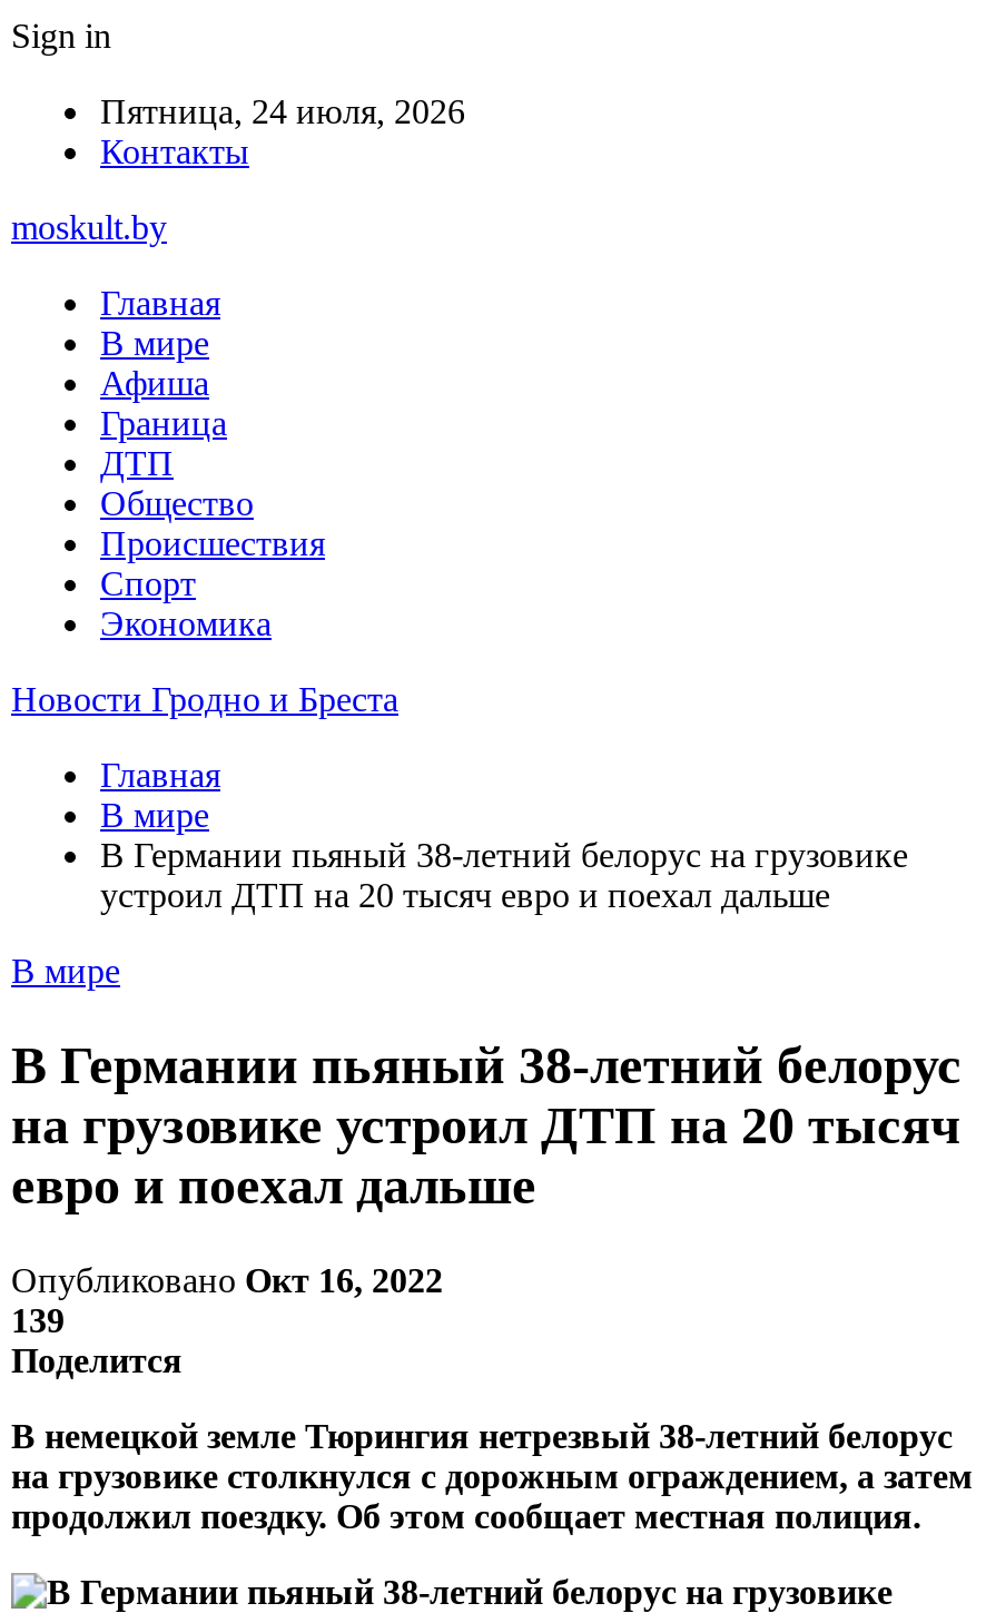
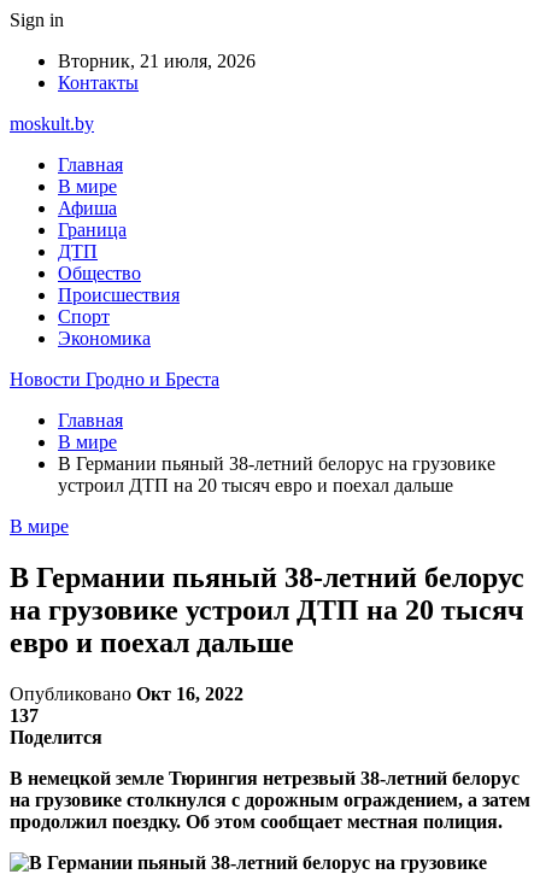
[100,92,465,130] Пятница, 24 июля, 2026 -> [58,51,256,71] Вторник, 21 июля, 2026
[11,1301,65,1339] 139 -> [10,705,39,725] 137

